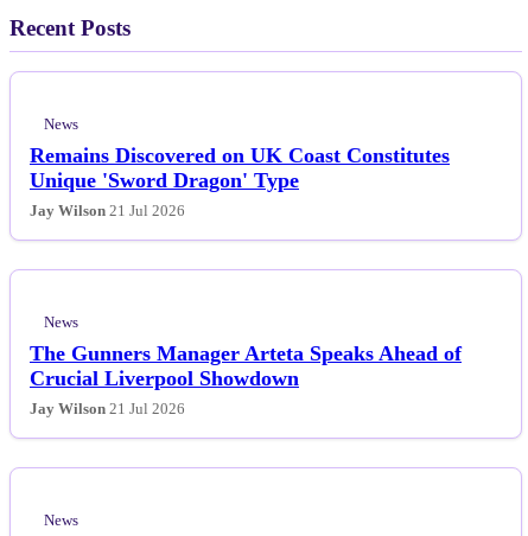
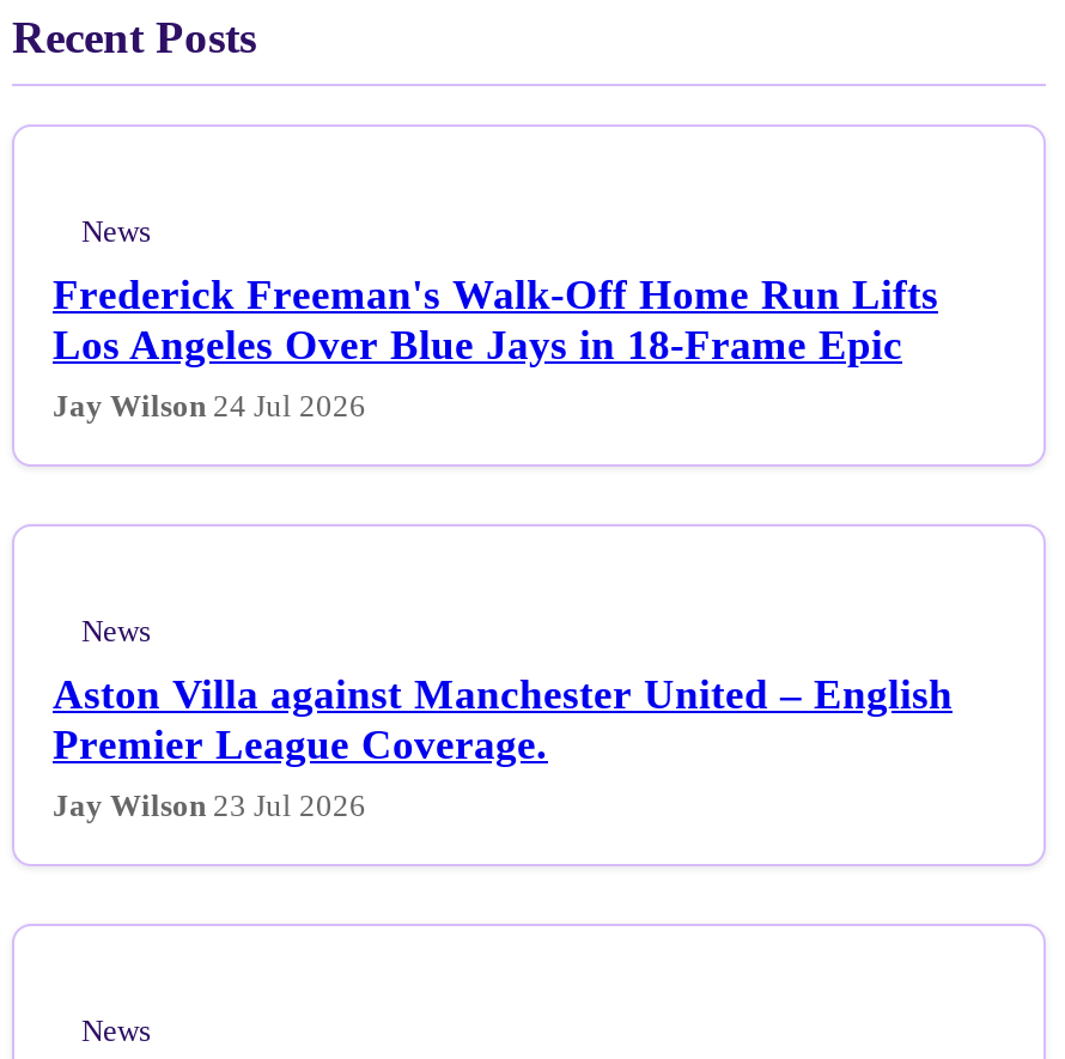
[30,144,450,219] Remains Discovered on UK Coast Constitutes | Unique 'Sword Dragon' Type | Jay Wilson 21 Jul 2026 -> [53,271,938,424] Frederick Freeman's Walk-Off Home Run Lifts | Los Angeles Over Blue Jays in 18-Frame Epic | Jay Wilson 24 Jul 2026
[30,342,462,418] The Gunners Manager Arteta Speaks Ahead of | Crucial Liverpool Showdown | Jay Wilson 21 Jul 2026 -> [53,670,953,824] Aston Villa against Manchester United – English | Premier League Coverage. | Jay Wilson 23 Jul 2026

